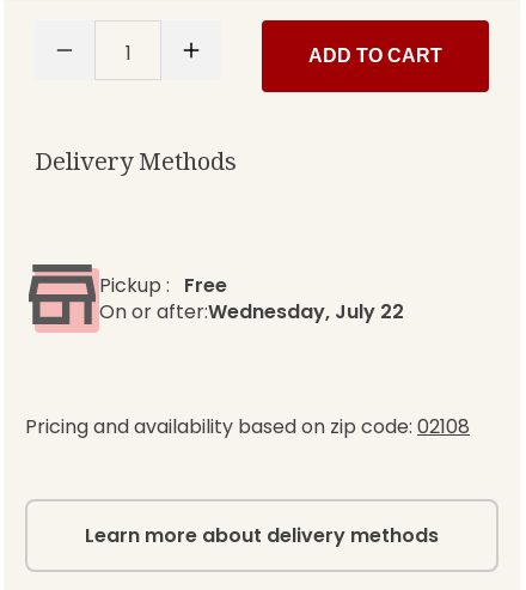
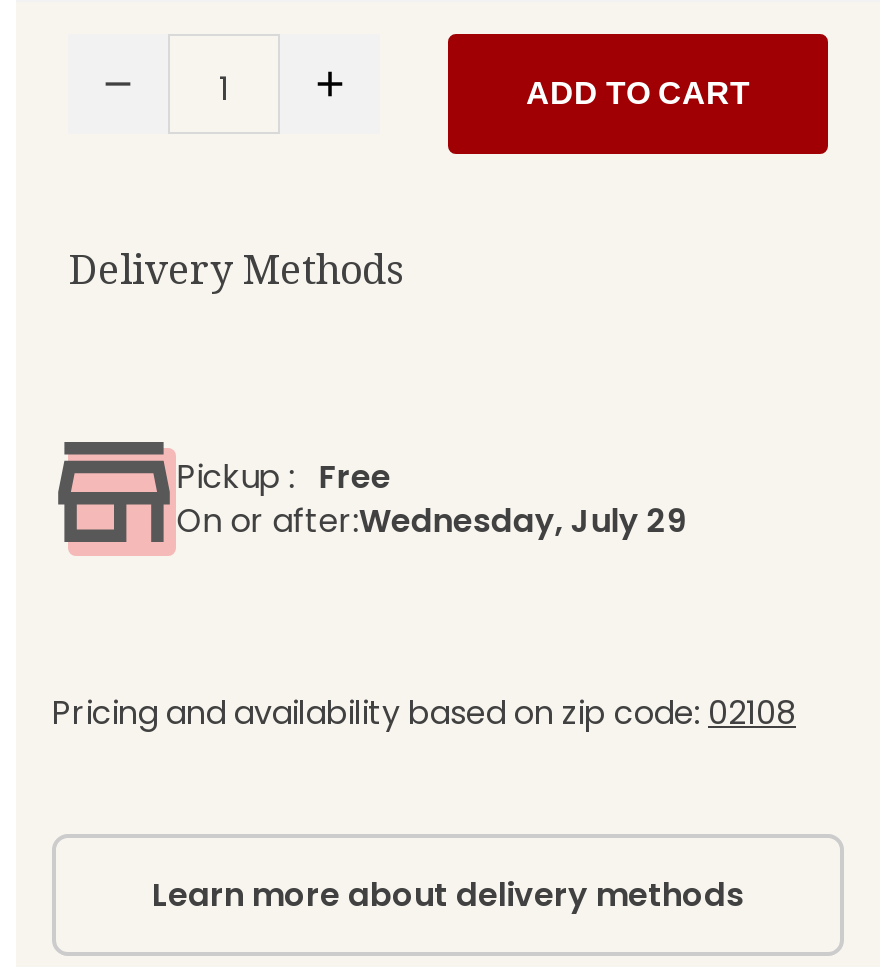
[100,298,405,326] On or after:Wednesday, July 22 -> [177,498,687,544] On or after:Wednesday, July 29

